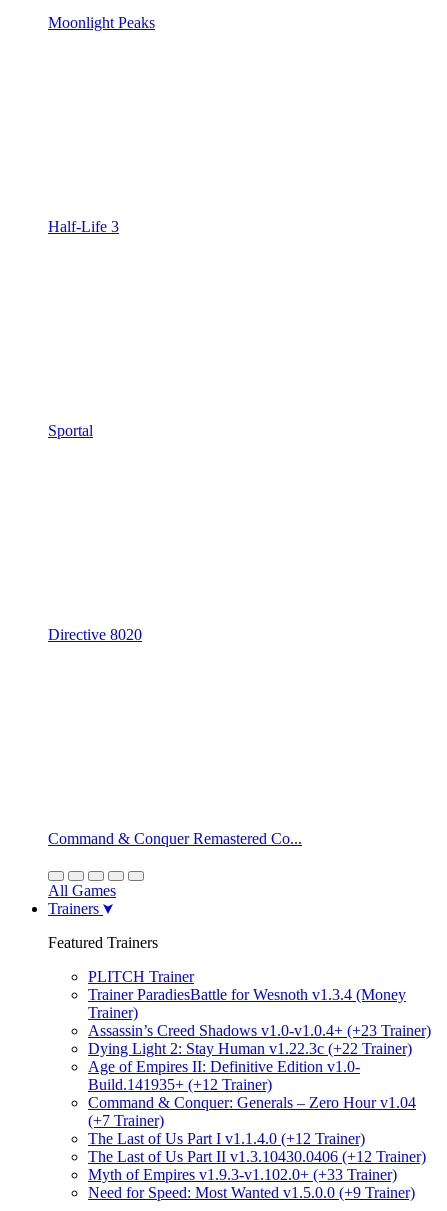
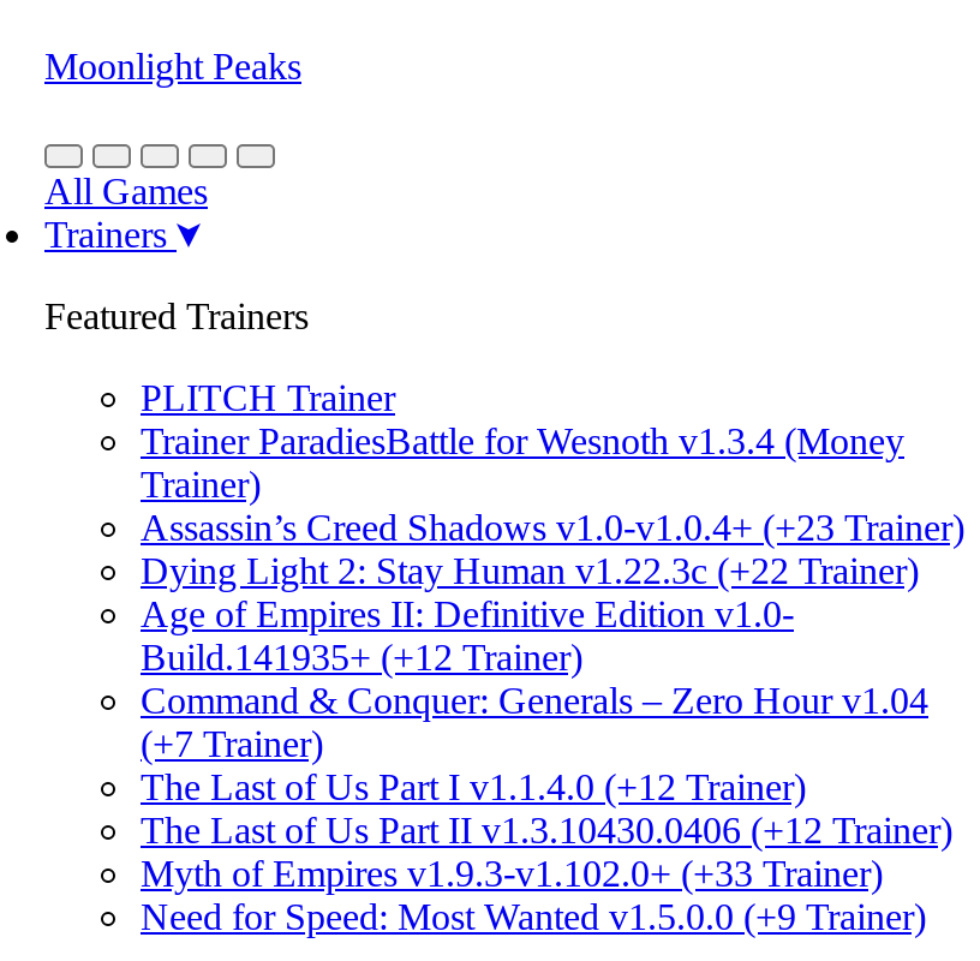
[48,218,119,235] Half-Life 3 -> none
[48,422,93,439] Sportal -> none
[48,626,142,643] Directive 8020 -> none
[48,830,302,847] Command & Conquer Remastered Co... -> none

